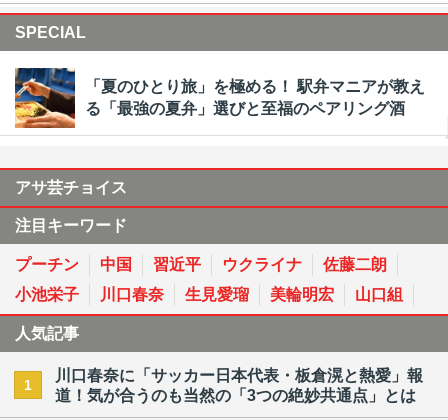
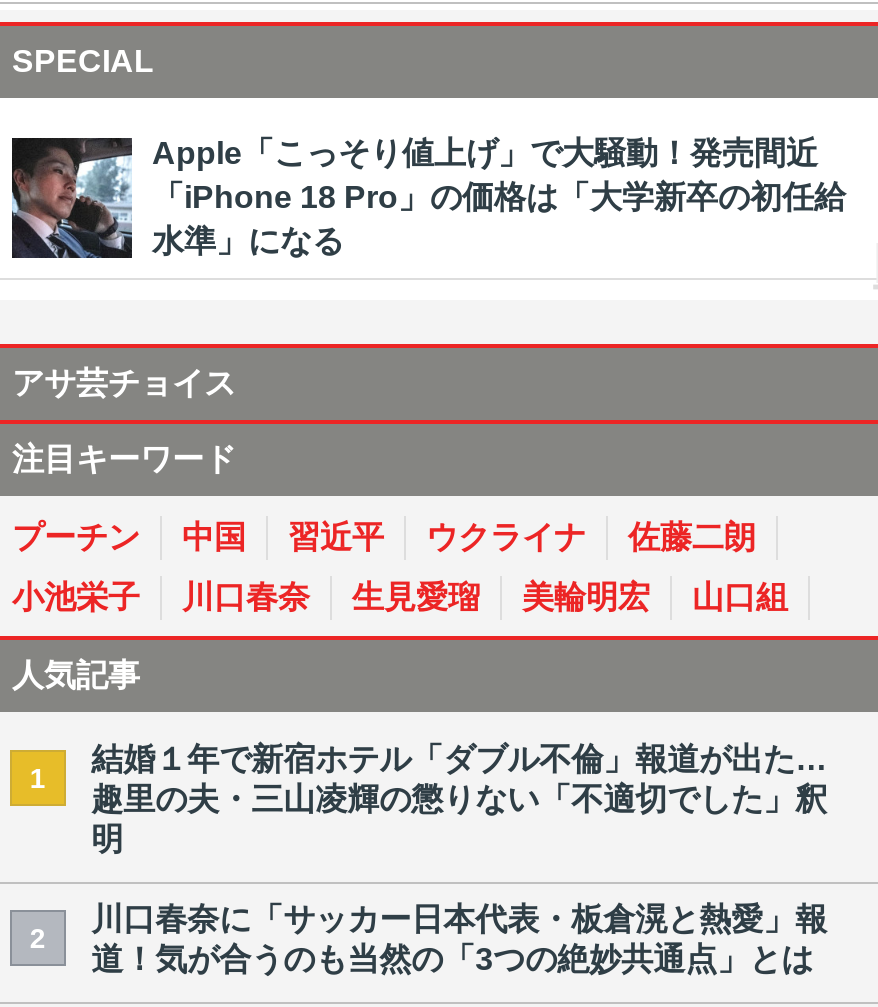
[14,67,425,129] [image] | 「夏のひとり旅」を極める！ 駅弁マニアが教え | る「最強の夏弁」選びと至福のペアリング酒 -> [10,136,846,260] [image] | Apple「こっそり値上げ」で大騒動！発売間近 | 「iPhone 18 Pro」の価格は「大学新卒の初任給 | 水準」になる
none -> [30,742,827,953] 結婚１年で新宿ホテル「ダブル不倫」報道が出た… | 趣里の夫・三山凌輝の懲りない「不適切でした」釈 | 明 | 2

